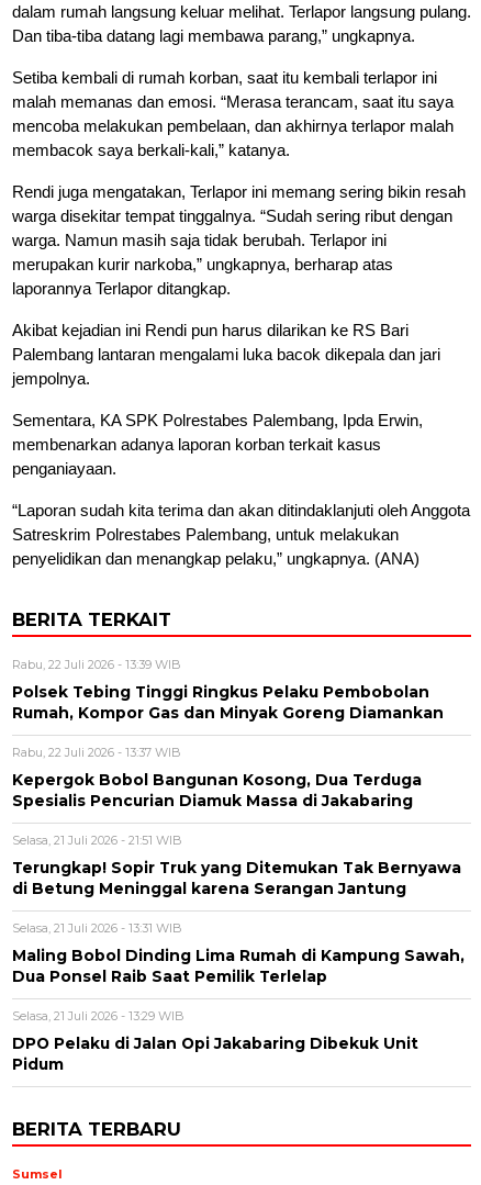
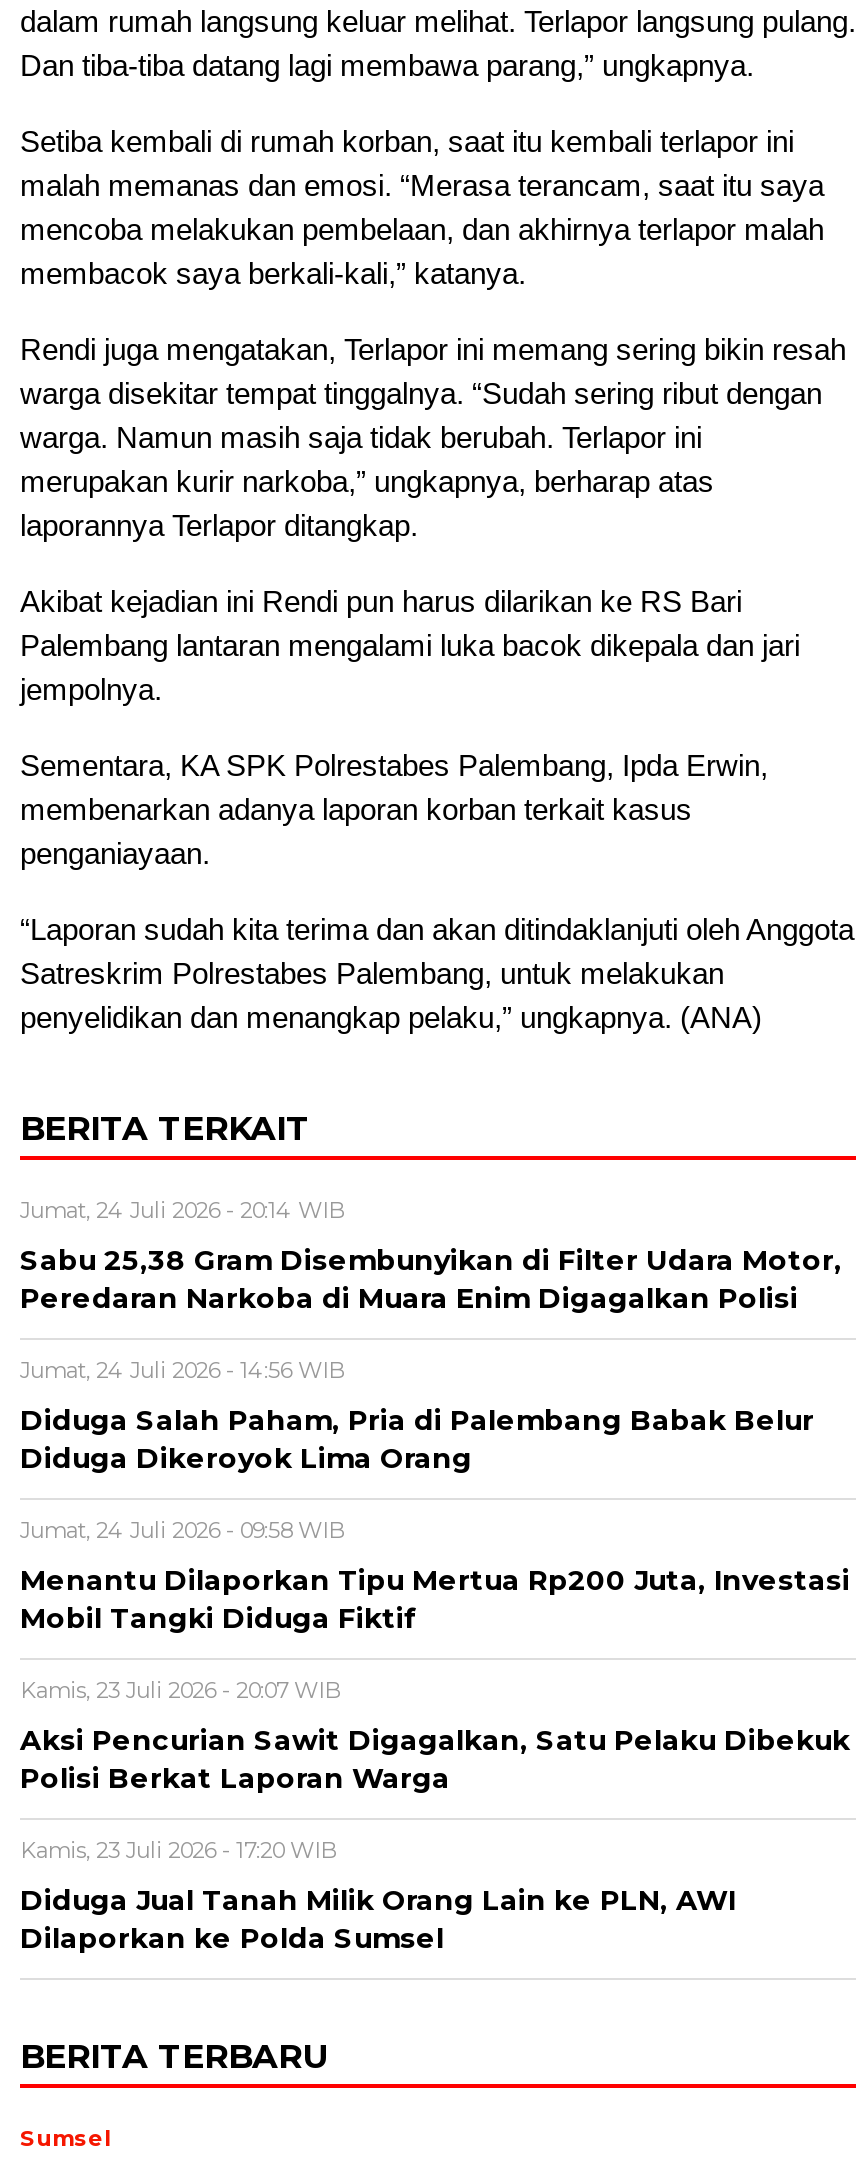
[12,657,181,673] Rabu, 22 Juli 2026 - 13:39 WIB -> [20,1197,346,1225] Jumat, 24 Juli 2026 - 20:14 WIB
[12,684,444,722] Polsek Tebing Tinggi Ringkus Pelaku Pembobolan | Rumah, Kompor Gas dan Minyak Goreng Diamankan -> [20,1245,842,1315] Sabu 25,38 Gram Disembunyikan di Filter Udara Motor, | Peredaran Narkoba di Muara Enim Digagalkan Polisi
[12,745,181,760] Rabu, 22 Juli 2026 - 13:37 WIB -> [20,1357,346,1385] Jumat, 24 Juli 2026 - 14:56 WIB
[12,771,422,810] Kepergok Bobol Bangunan Kosong, Dua Terduga | Spesialis Pencurian Diamuk Massa di Jakabaring -> [20,1405,814,1475] Diduga Salah Paham, Pria di Palembang Babak Belur | Diduga Dikeroyok Lima Orang
[12,833,182,848] Selasa, 21 Juli 2026 - 21:51 WIB -> [20,1517,346,1545] Jumat, 24 Juli 2026 - 09:58 WIB
[12,859,461,898] Terungkap! Sopir Truk yang Ditemukan Tak Bernyawa | di Betung Meninggal karena Serangan Jantung -> [20,1565,850,1635] Menantu Dilaporkan Tipu Mertua Rp200 Juta, Investasi | Mobil Tangki Diduga Fiktif
[12,921,182,936] Selasa, 21 Juli 2026 - 13:31 WIB -> [20,1677,342,1705] Kamis, 23 Juli 2026 - 20:07 WIB
[12,947,465,986] Maling Bobol Dinding Lima Rumah di Kampung Sawah, | Dua Ponsel Raib Saat Pemilik Terlelap -> [20,1725,850,1795] Aksi Pencurian Sawit Digagalkan, Satu Pelaku Dibekuk | Polisi Berkat Laporan Warga
[12,1009,184,1024] Selasa, 21 Juli 2026 - 13:29 WIB -> [20,1837,338,1865] Kamis, 23 Juli 2026 - 17:20 WIB
[12,1035,418,1073] DPO Pelaku di Jalan Opi Jakabaring Dibekuk Unit | Pidum -> [20,1885,736,1955] Diduga Jual Tanah Milik Orang Lain ke PLN, AWI | Dilaporkan ke Polda Sumsel

